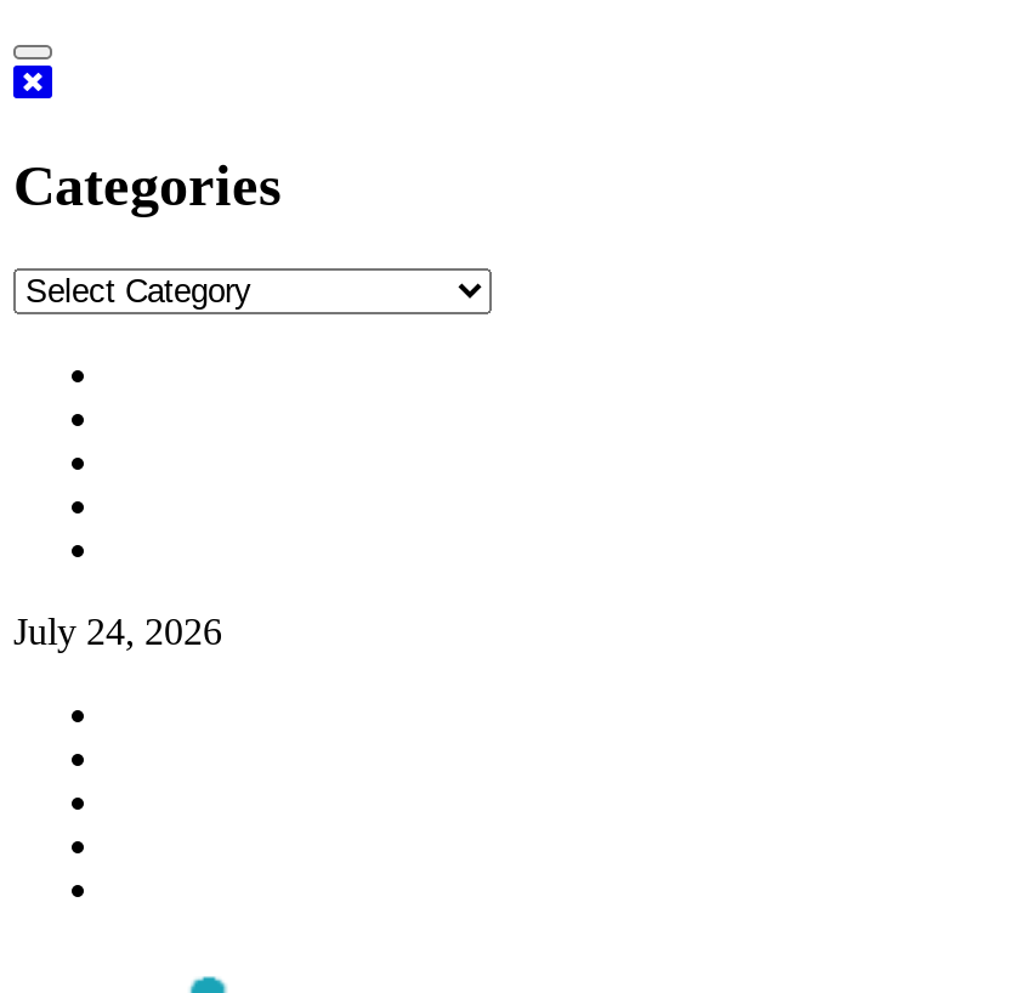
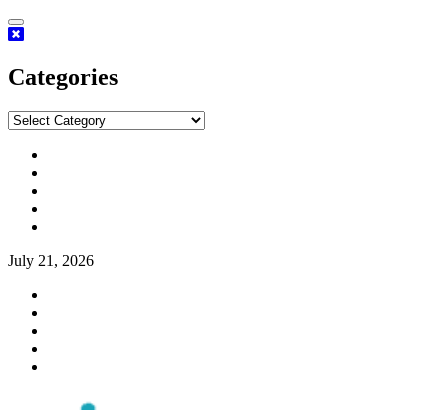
[13,610,222,651] July 24, 2026 -> [8,252,94,269] July 21, 2026

